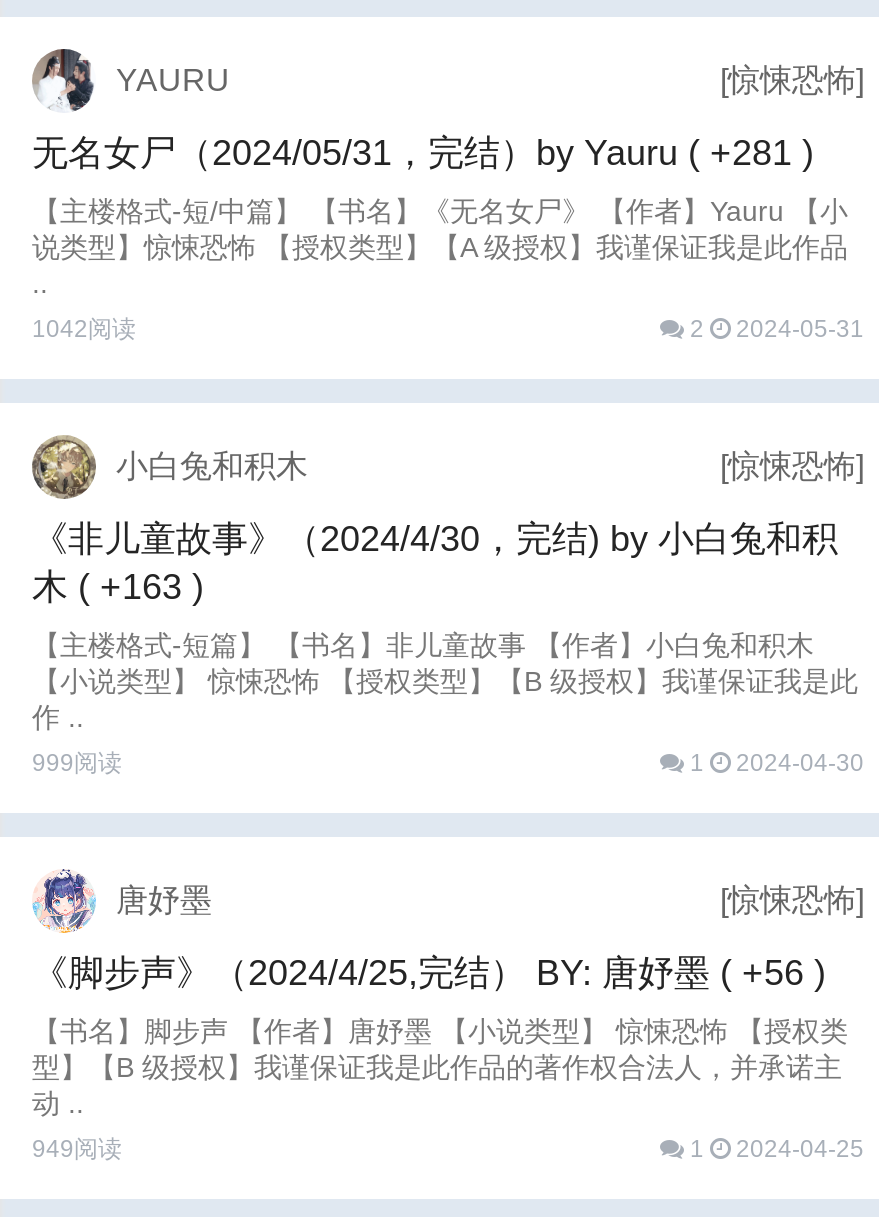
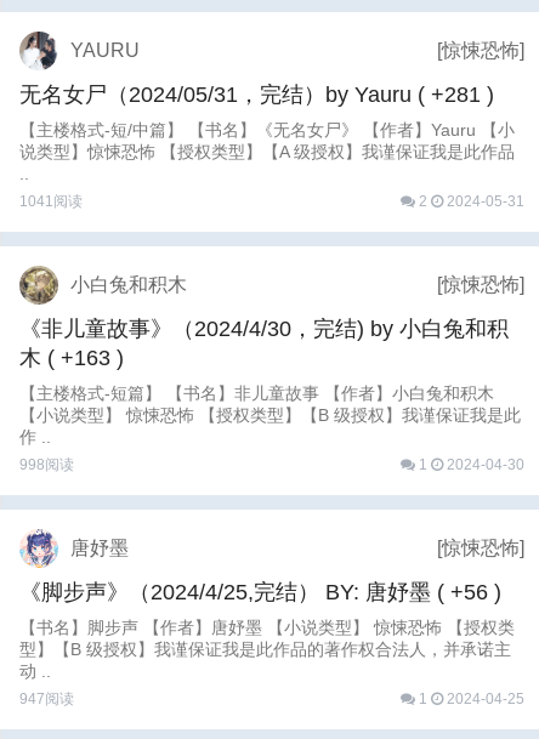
[32,315,136,343] 1042阅读 -> [19,193,83,210] 1041阅读
[32,749,122,777] 999阅读 -> [19,456,74,473] 998阅读
[32,1135,122,1163] 949阅读 -> [19,690,74,707] 947阅读

